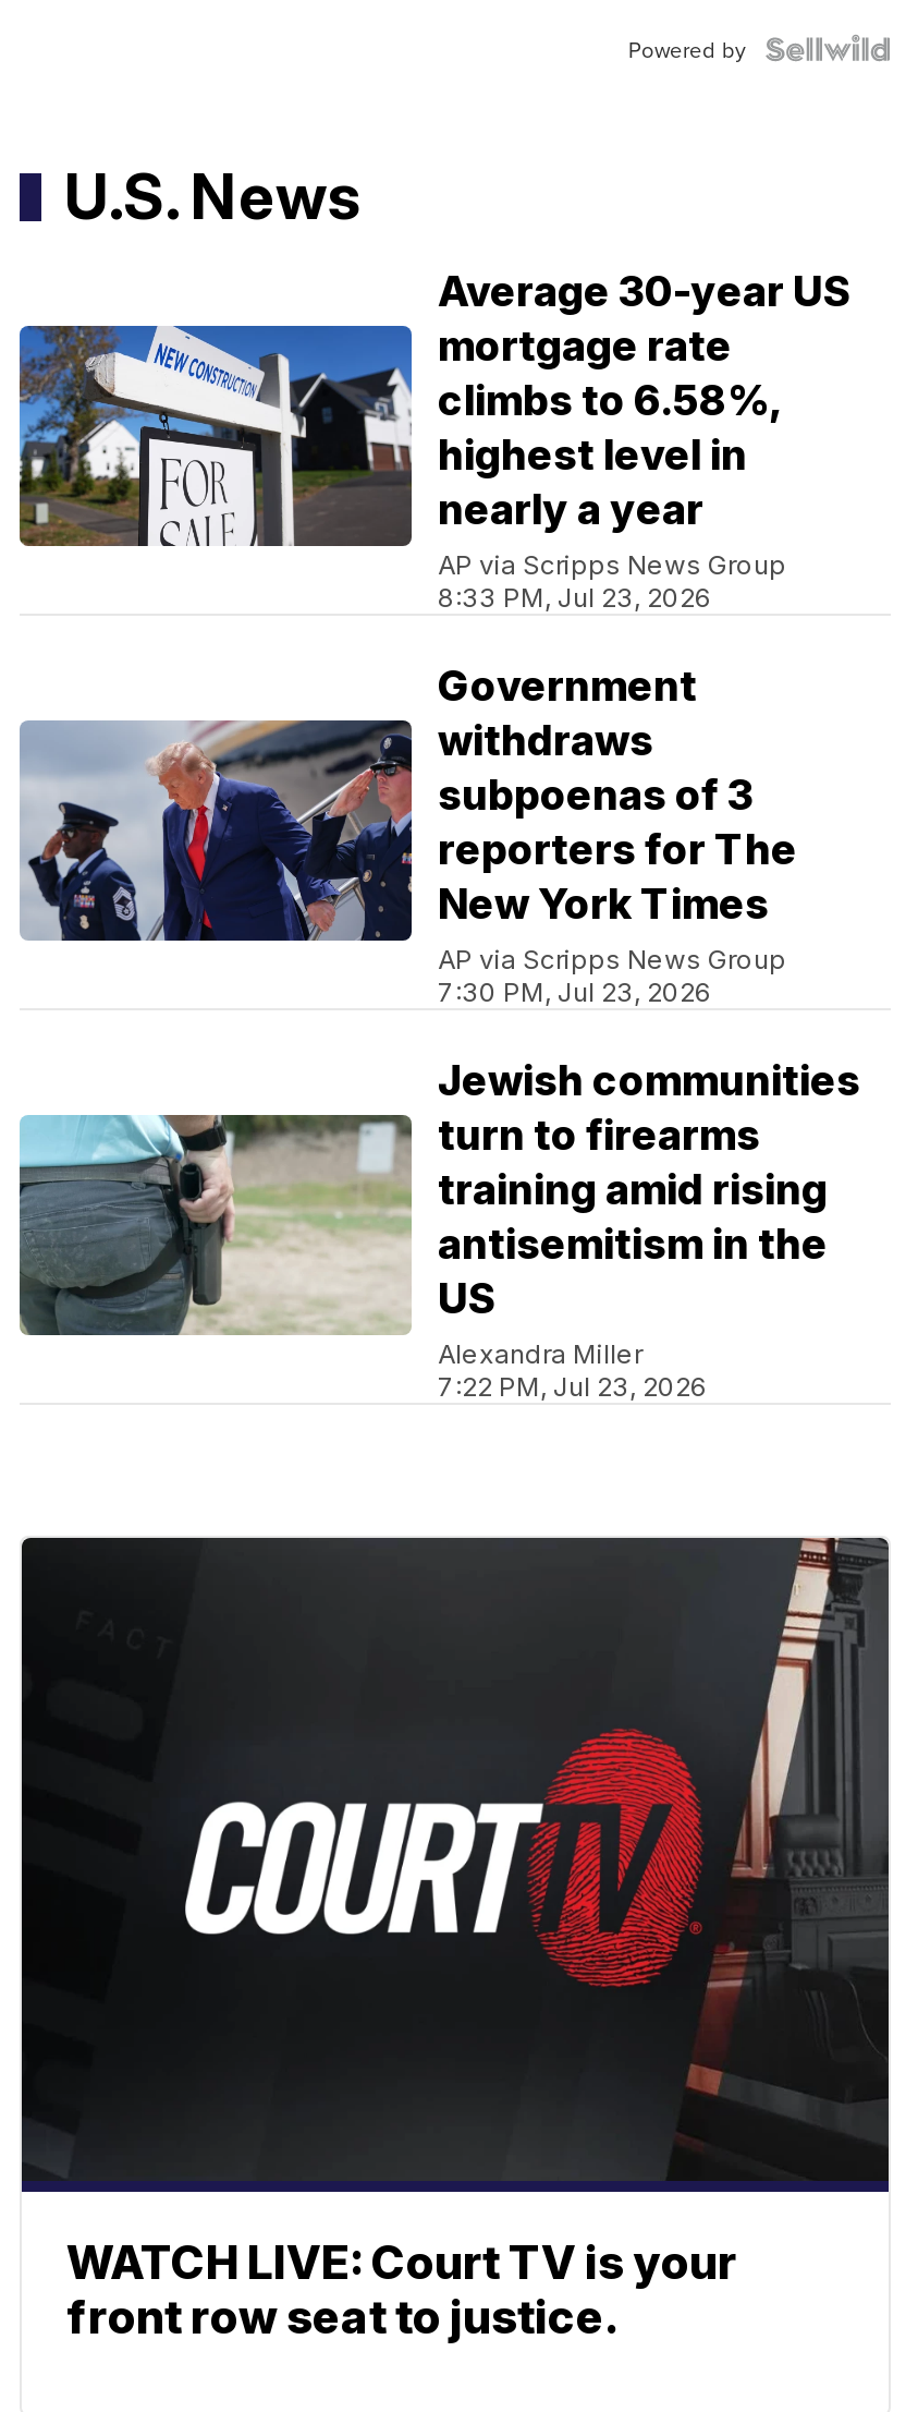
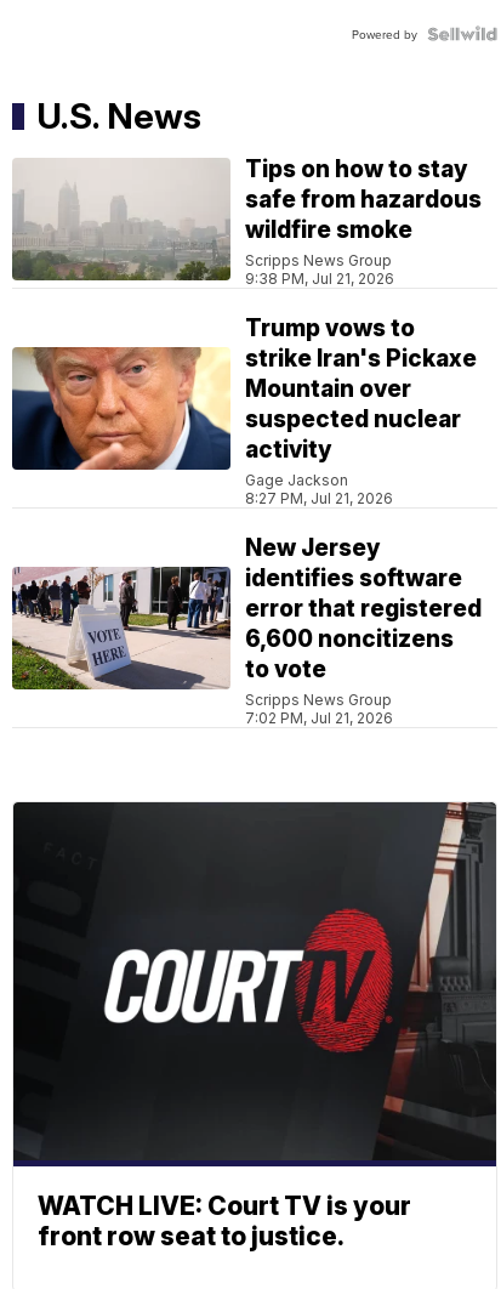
[20,268,852,615] [image] | Average 30-year US | mortgage rate | climbs to 6.58%, | highest level in | nearly a year | AP via Scripps News Group | 8:33 PM, Jul 23, 2026 -> [11,156,482,288] [image] | Tips on how to stay | safe from hazardous | wildfire smoke | Scripps News Group | 9:38 PM, Jul 21, 2026
[22,663,797,1009] [image] | Government | withdraws | subpoenas of 3 | reporters for The | New York Times | AP via Scripps News Group | 7:30 PM, Jul 23, 2026 -> [12,315,477,508] [image] | Trump vows to | strike Iran's Pickaxe | Mountain over | suspected nuclear | activity | Gage Jackson | 8:27 PM, Jul 21, 2026
[17,1057,860,1404] [image] | Jewish communities | turn to firearms | training amid rising | antisemitism in the | US | Alexandra Miller | 7:22 PM, Jul 23, 2026 -> [11,535,482,728] [image] | New Jersey | identifies software | error that registered | 6,600 noncitizens | to vote | Scripps News Group | 7:02 PM, Jul 21, 2026

